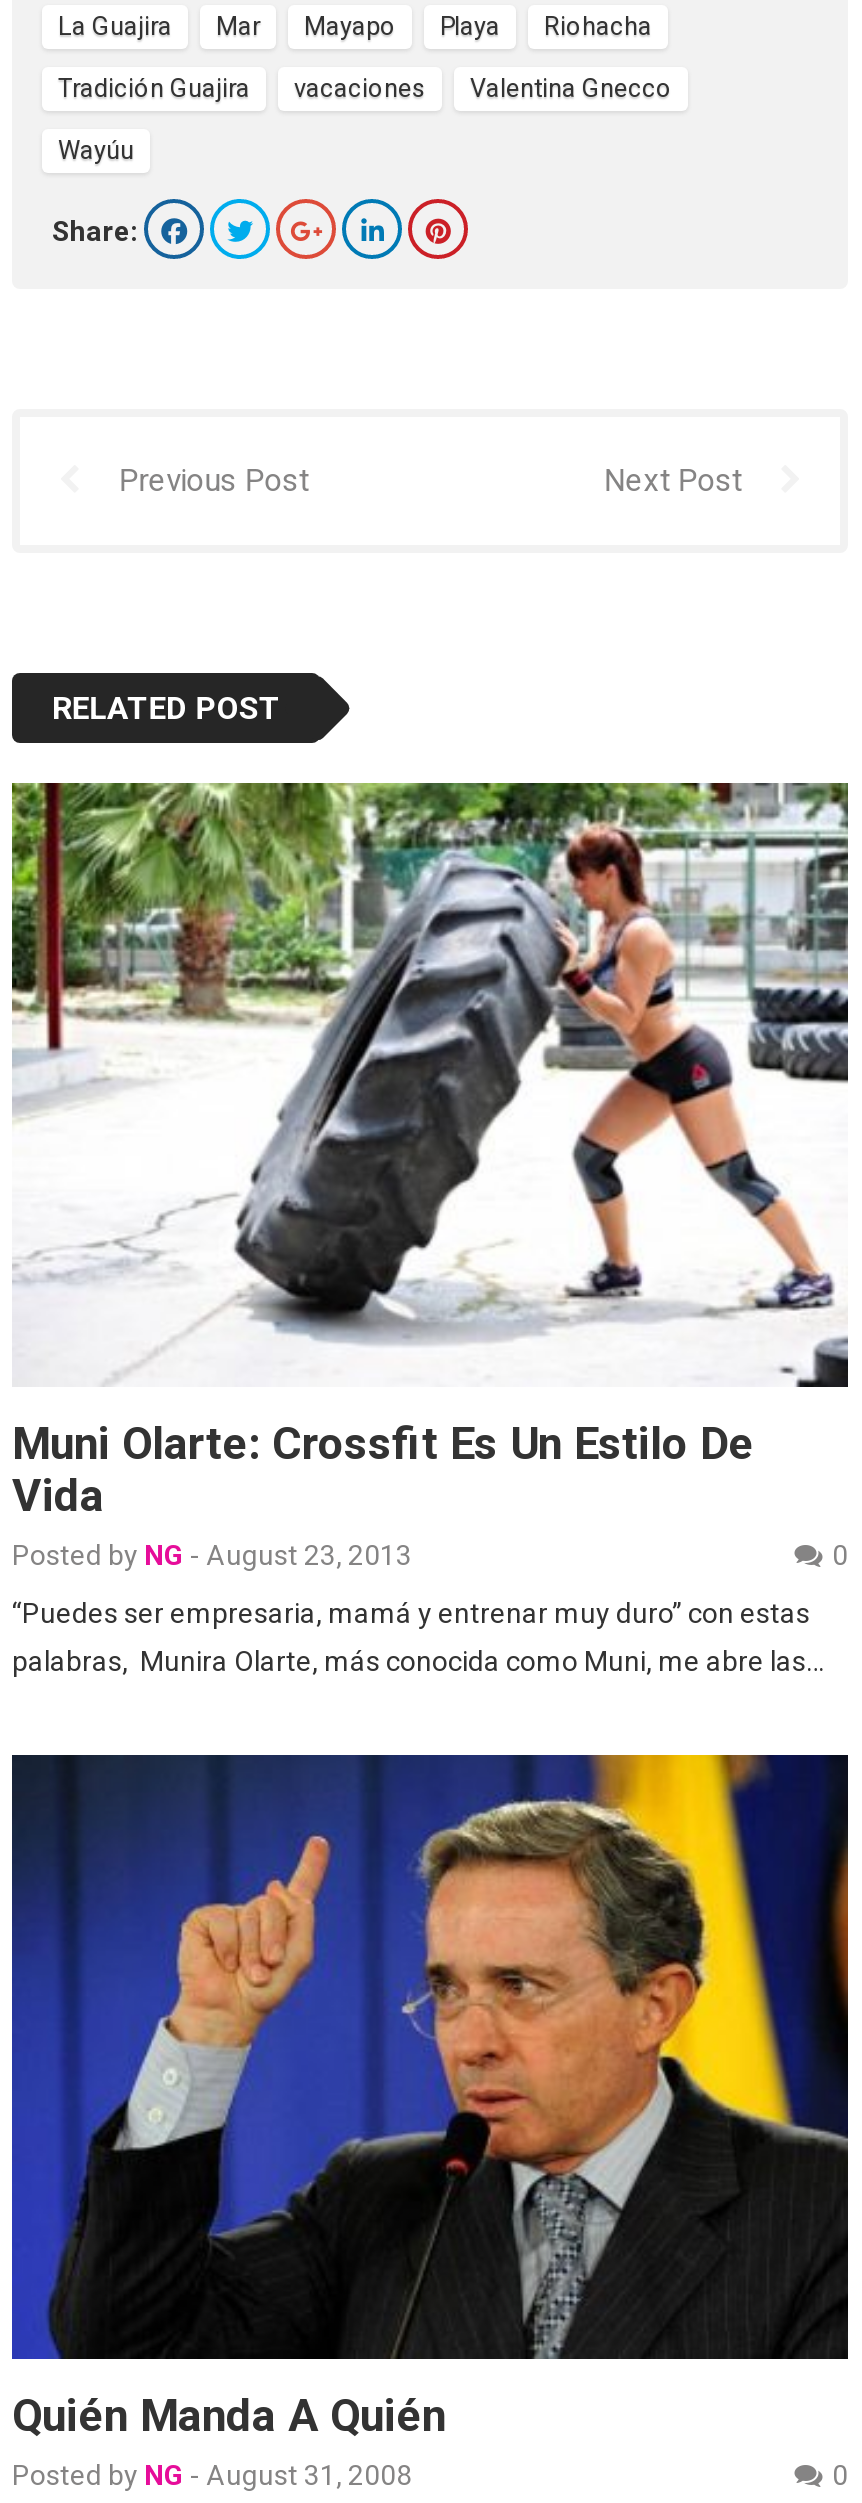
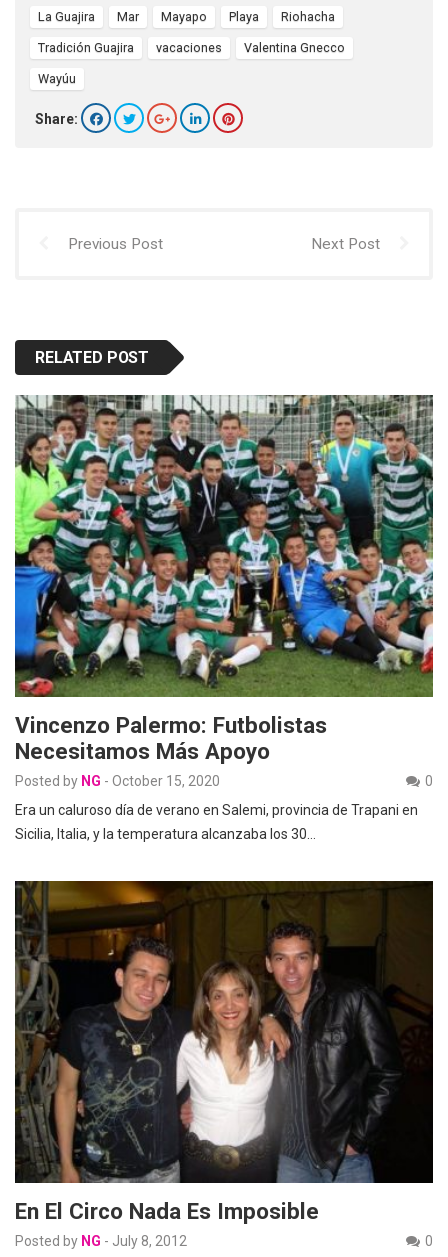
[10,781,850,1571] [image] | Muni Olarte: Crossfit Es Un Estilo De | Vida | Posted by NG - August 23, 2013 -> [14,394,434,789] [image] | Vincenzo Palermo: Futbolistas | Necesitamos Más Apoyo | Posted by NG - October 15, 2020
[12,1597,810,1629] “Puedes ser empresaria, mamá y entrenar muy duro” con estas -> [15,802,418,818] Era un caluroso día de verano en Salemi, provincia de Trapani en
[12,1645,824,1677] palabras, Munira Olarte, más conocida como Muni, me abre las… -> [15,826,316,842] Sicilia, Italia, y la temperatura alcanzaba los 30…
[10,1753,850,2490] [image] | Quién Manda A Quién | Posted by NG - August 31, 2008 -> [14,880,434,1249] [image] | En El Circo Nada Es Imposible | Posted by NG - July 8, 2012

